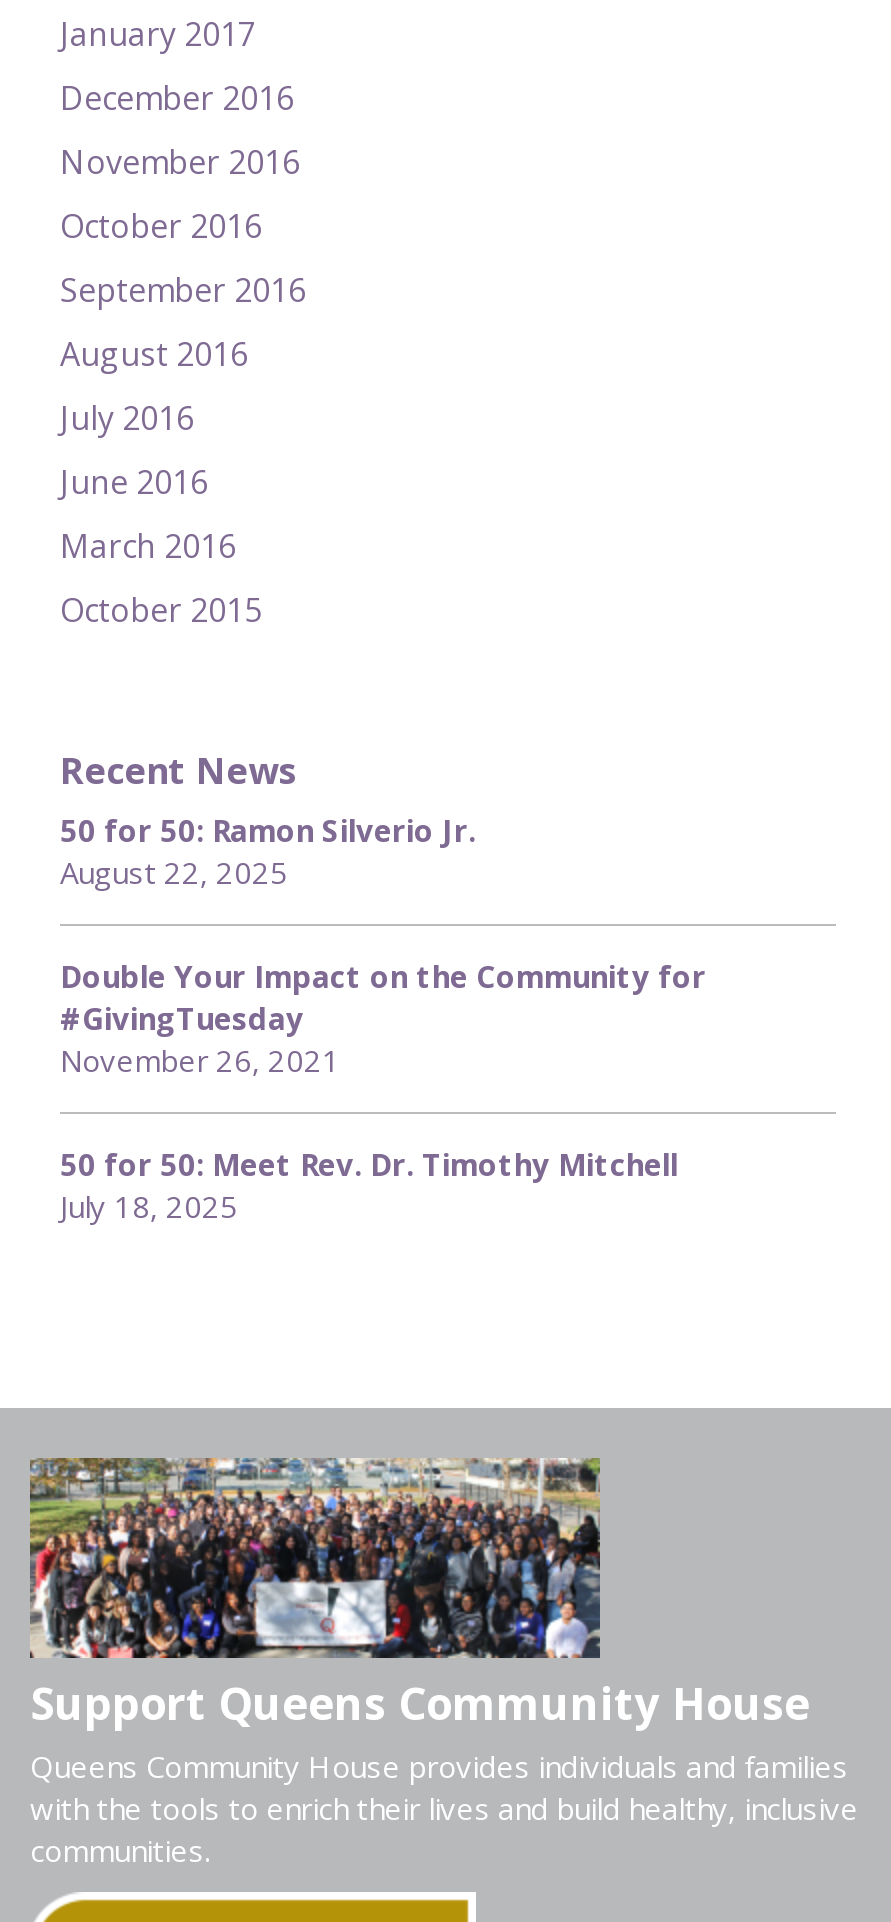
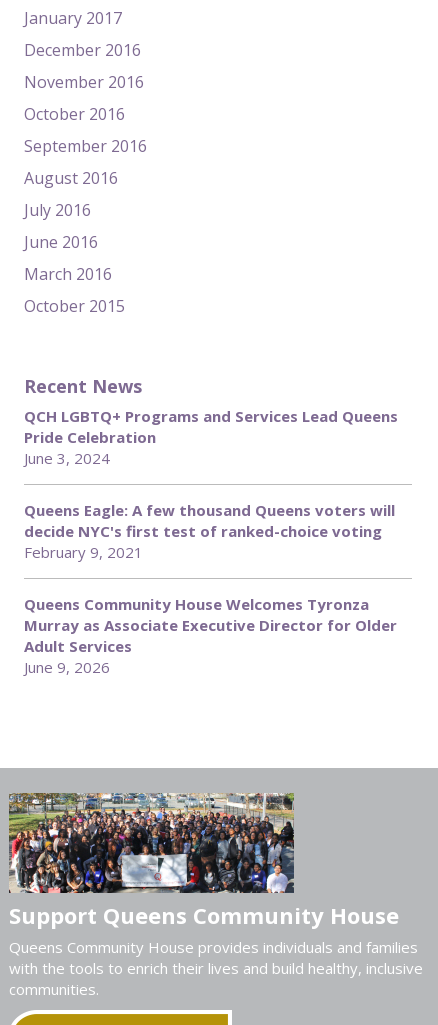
[60,811,476,893] 50 for 50: Ramon Silverio Jr. | August 22, 2025 -> [24,406,398,468] QCH LGBTQ+ Programs and Services Lead Queens | Pride Celebration | June 3, 2024
[60,957,706,1081] Double Your Impact on the Community for | #GivingTuesday | November 26, 2021 -> [24,500,395,562] Queens Eagle: A few thousand Queens voters will | decide NYC's first test of ranked-choice voting | February 9, 2021
[60,1145,678,1227] 50 for 50: Meet Rev. Dr. Timothy Mitchell | July 18, 2025 -> [24,594,397,677] Queens Community House Welcomes Tyronza | Murray as Associate Executive Director for Older | Adult Services | June 9, 2026

